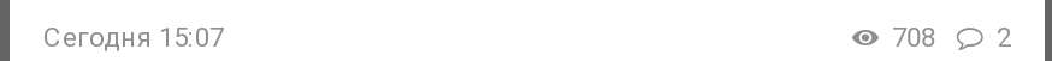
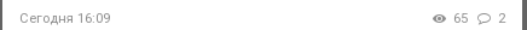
[43,23,943,54] Сегодня 15:07 | 708 -> [19,11,471,26] Сегодня 16:09 | 65

